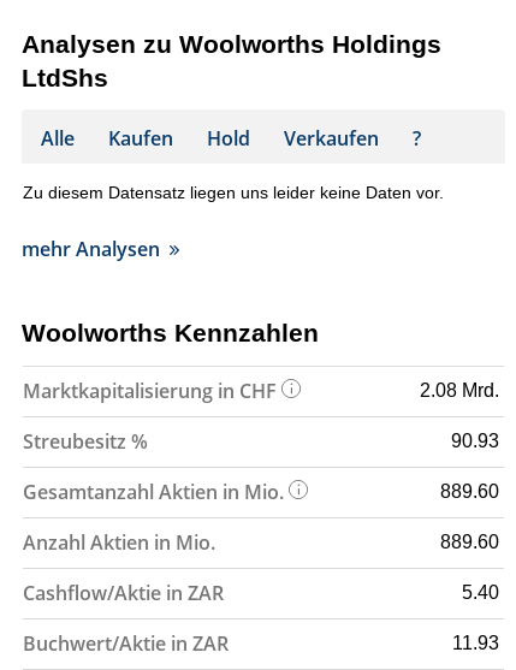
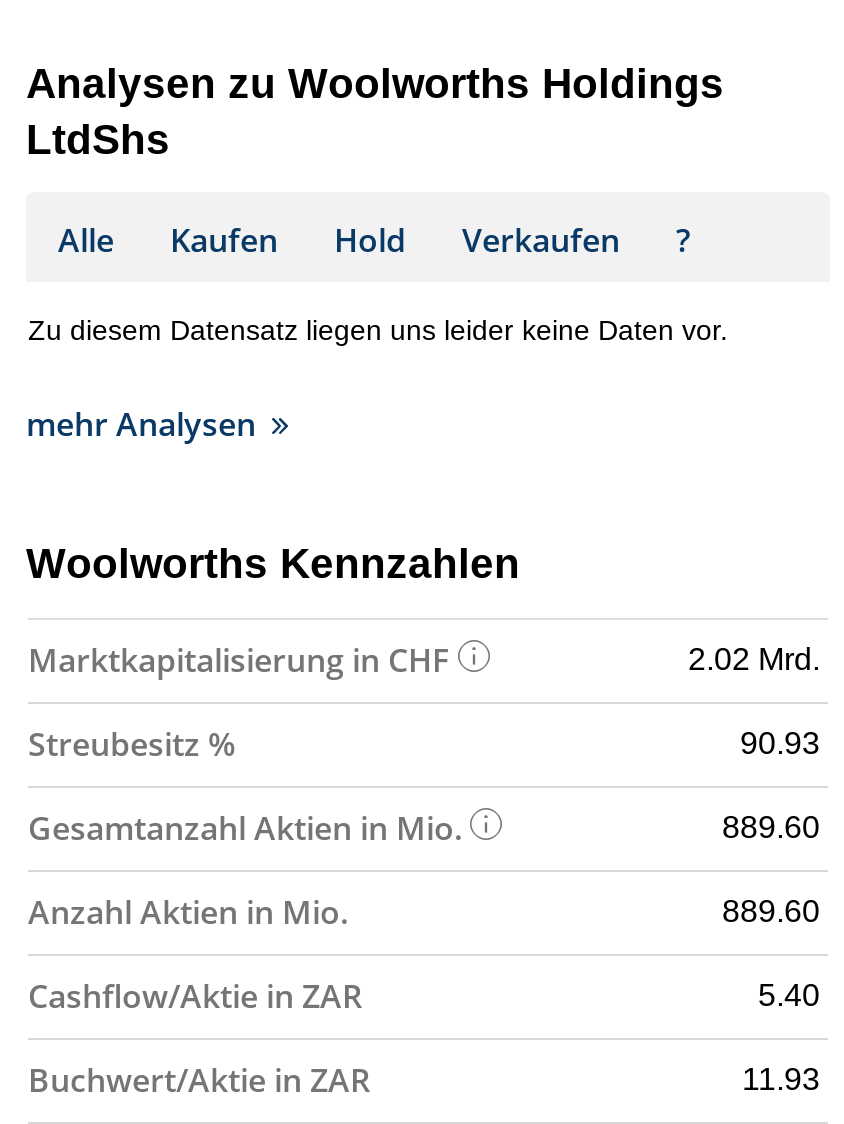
[420,380,499,401] 2.08 Mrd. -> [688,642,820,676] 2.02 Mrd.

